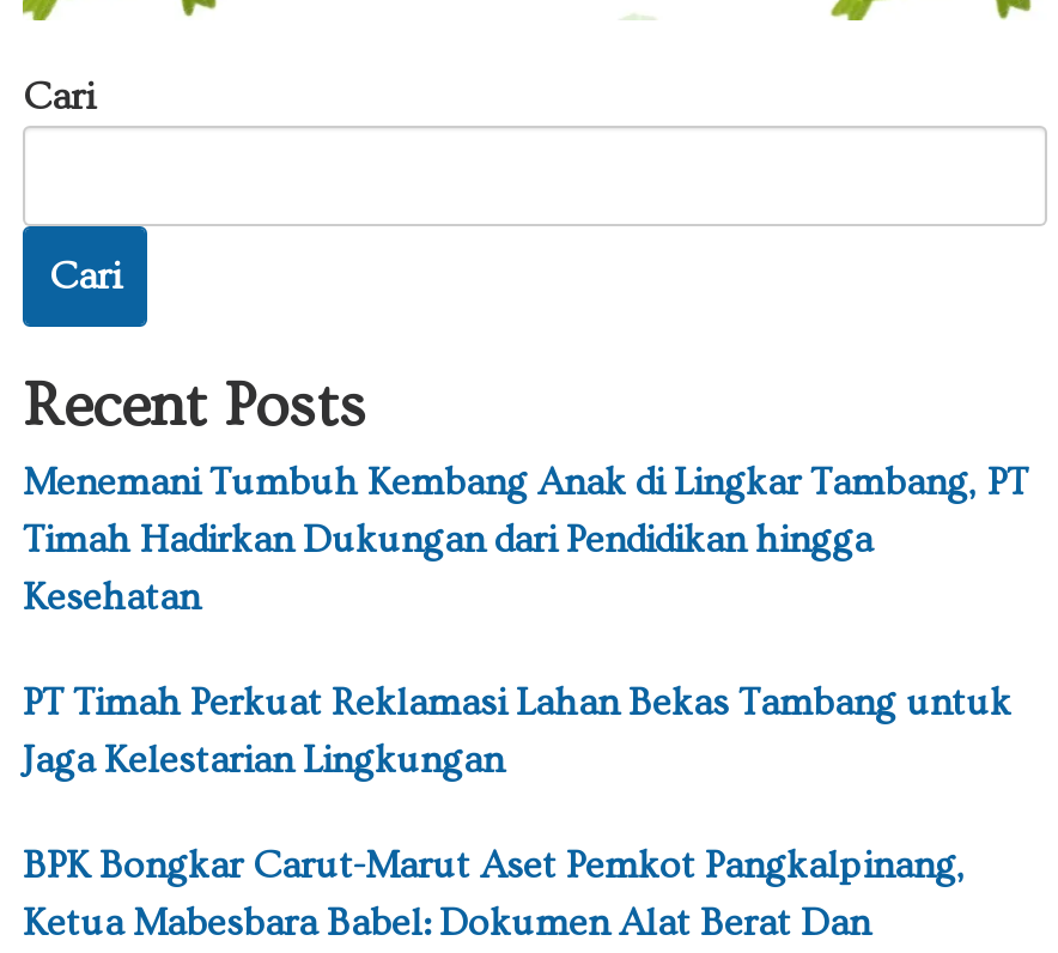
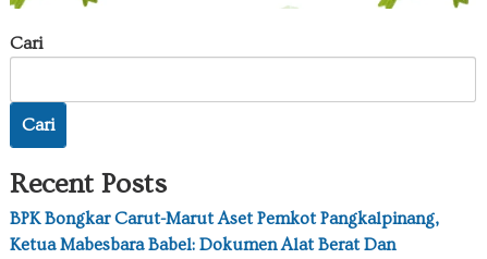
[23,460,1028,781] Menemani Tumbuh Kembang Anak di Lingkar Tambang, PT | Timah Hadirkan Dukungan dari Pendidikan hingga | Kesehatan | PT Timah Perkuat Reklamasi Lahan Bekas Tambang untuk | Jaga Kelestarian Lingkungan -> none

